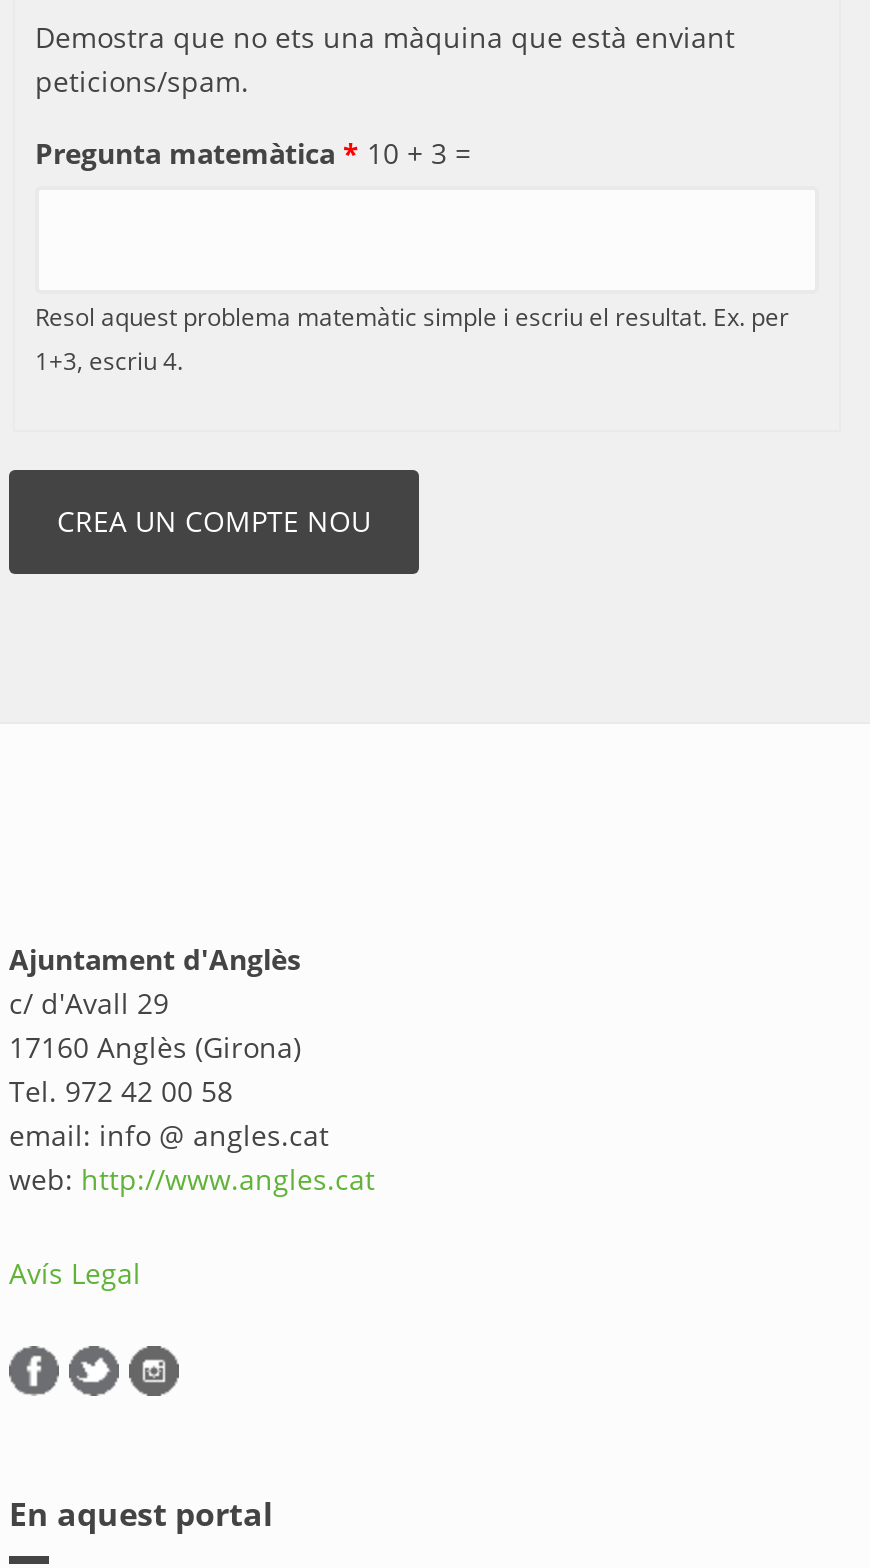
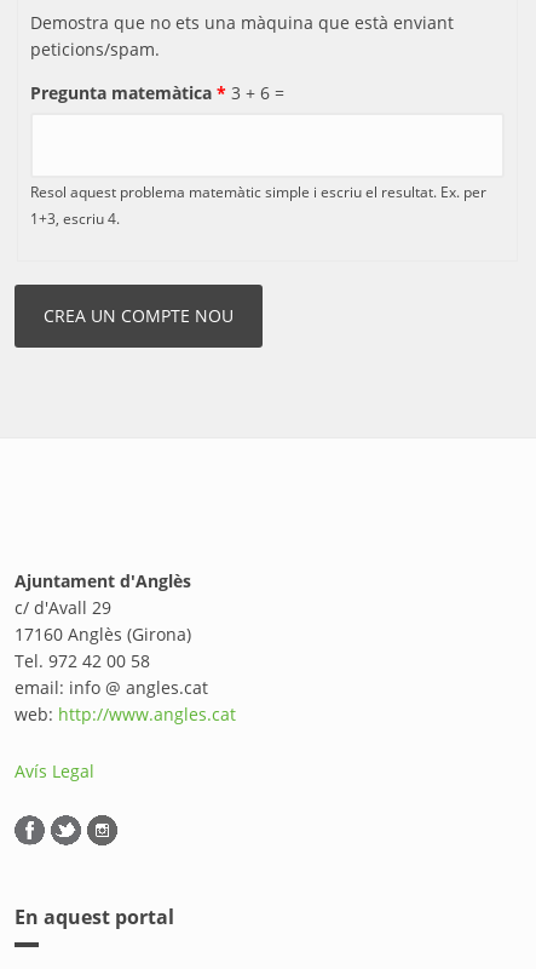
[35,134,471,172] Pregunta matemàtica * 10 + 3 = -> [30,81,284,104] Pregunta matemàtica * 3 + 6 =

